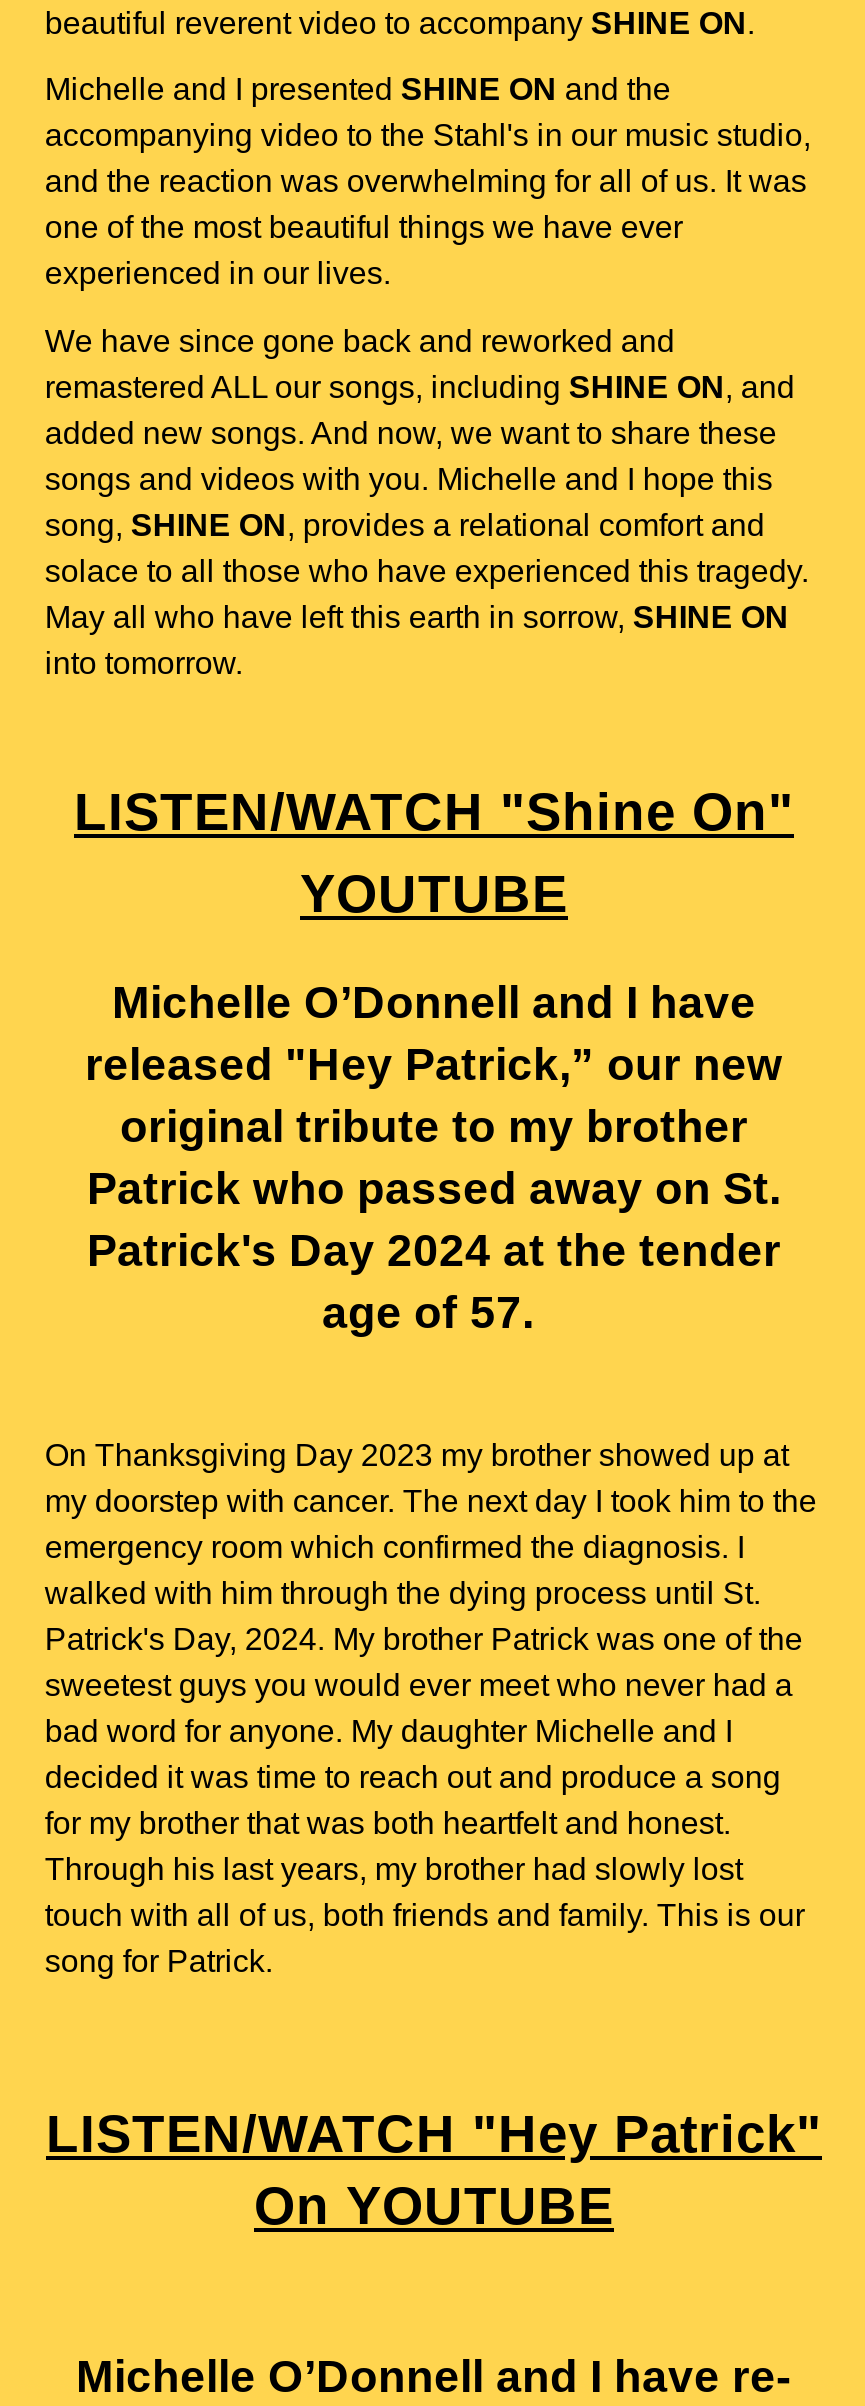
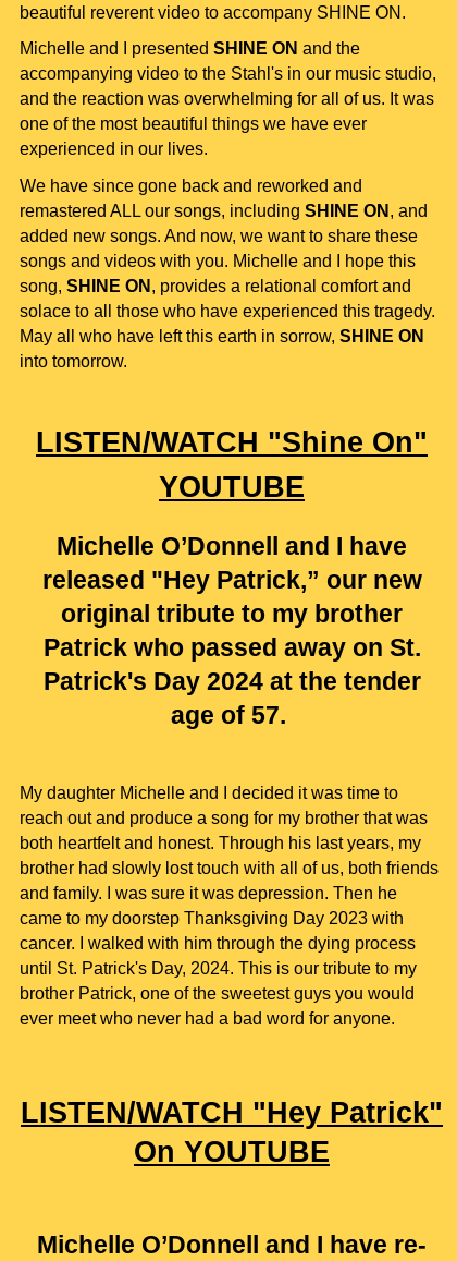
[45,1438,817,1978] On Thanksgiving Day 2023 my brother showed up at | my doorstep with cancer. The next day I took him to the | emergency room which confirmed the diagnosis. I | walked with him through the dying process until St. | Patrick's Day, 2024. My brother Patrick was one of the | sweetest guys you would ever meet who never had a | bad word for anyone. My daughter Michelle and I | decided it was time to reach out and produce a song | for my brother that was both heartfelt and honest. | Through his last years, my brother had slowly lost | touch with all of us, both friends and family. This is our | song for Patrick. -> [20,783,439,1028] My daughter Michelle and I decided it was time to | reach out and produce a song for my brother that was | both heartfelt and honest. Through his last years, my | brother had slowly lost touch with all of us, both friends | and family. I was sure it was depression. Then he | came to my doorstep Thanksgiving Day 2023 with | cancer. I walked with him through the dying process | until St. Patrick's Day, 2024. This is our tribute to my | brother Patrick, one of the sweetest guys you would | ever meet who never had a bad word for anyone.

